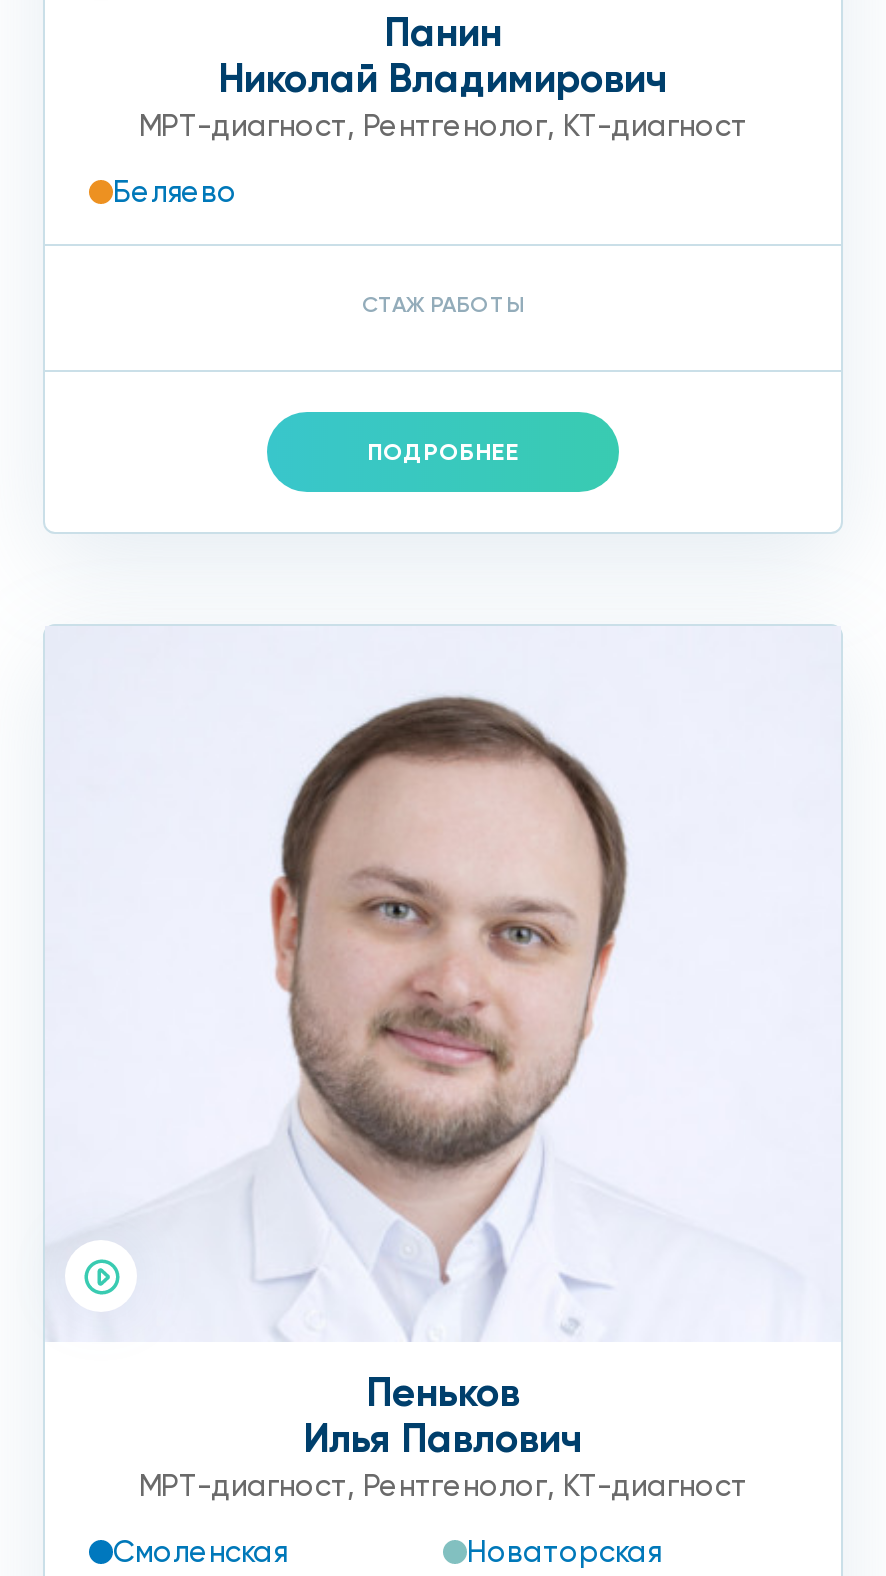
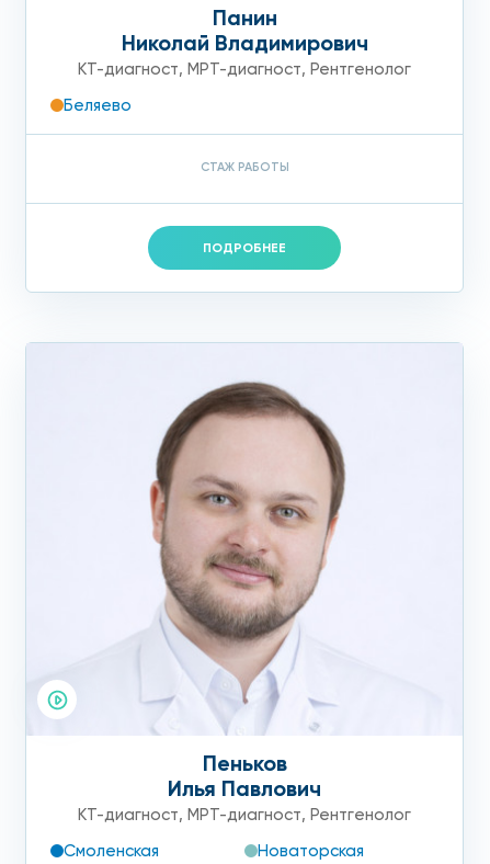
[139,108,747,144] МРТ-диагност, Рентгенолог, КТ-диагност -> [78,59,411,79] КТ-диагност, МРТ-диагност, Рентгенолог
[139,1469,747,1505] МРТ-диагност, Рентгенолог, КТ-диагност -> [78,805,411,825] КТ-диагност, МРТ-диагност, Рентгенолог

